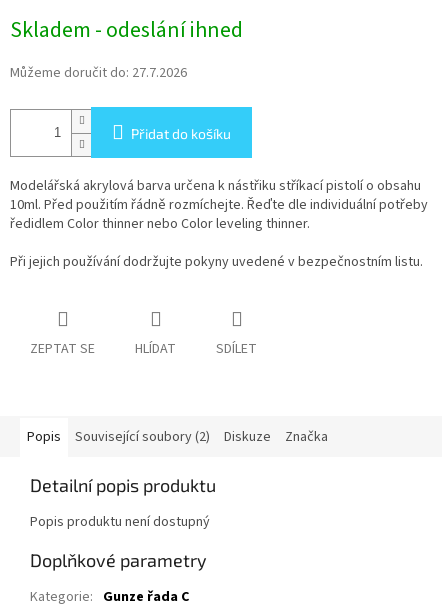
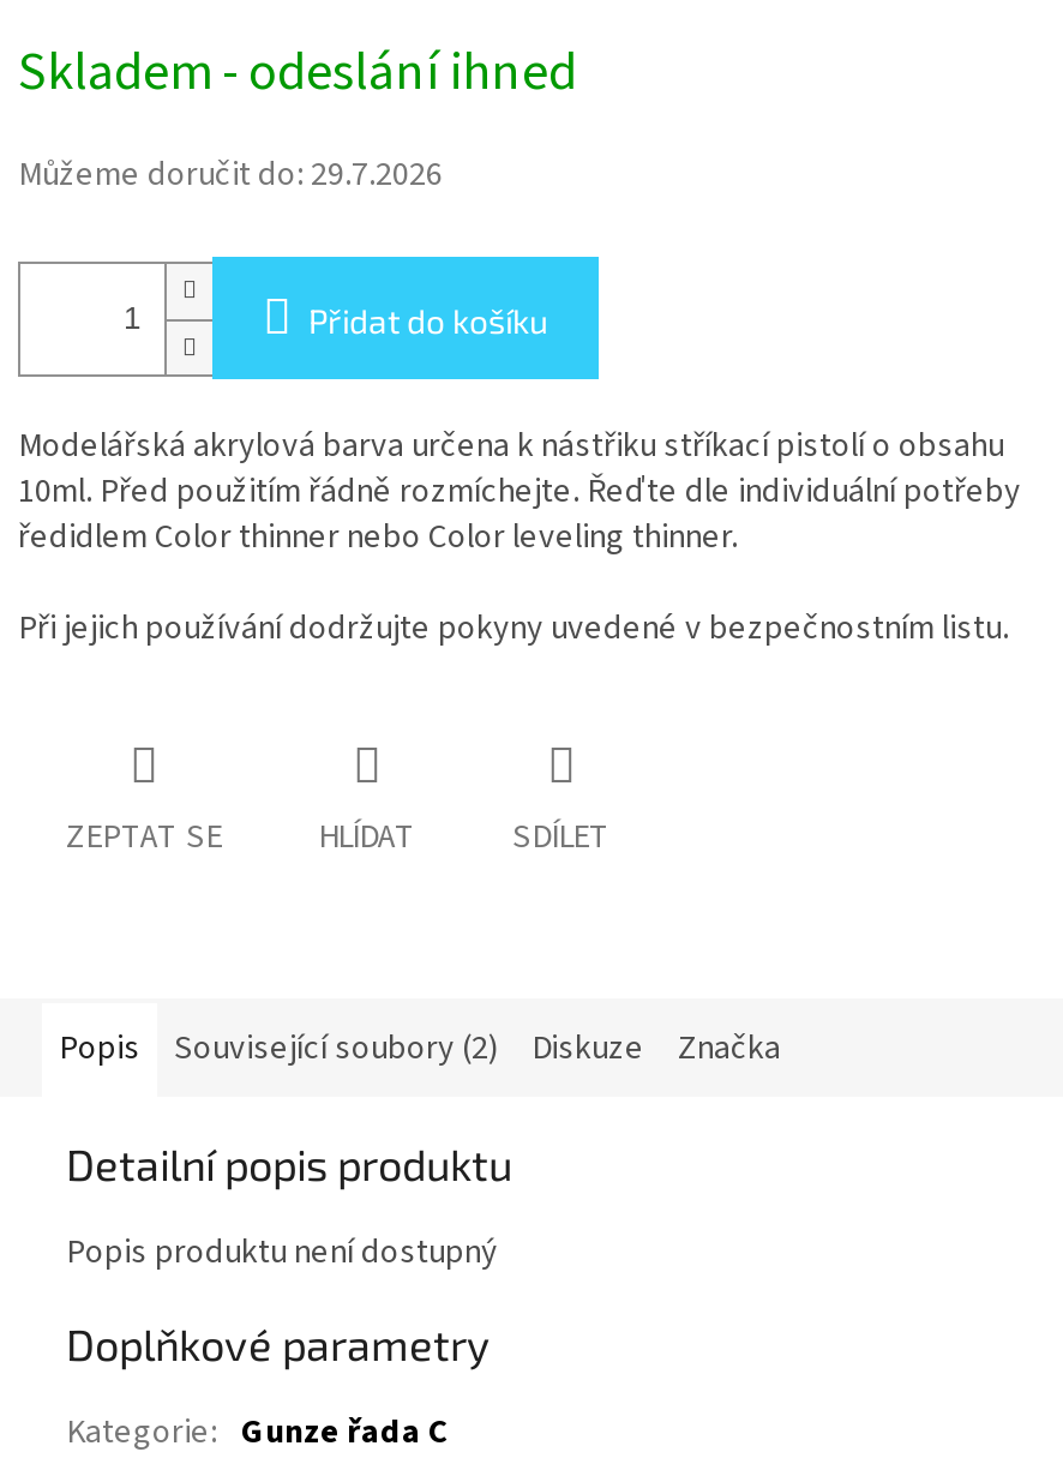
[10,63,187,83] Můžeme doručit do: 27.7.2026 -> [18,152,443,200] Můžeme doručit do: 29.7.2026

